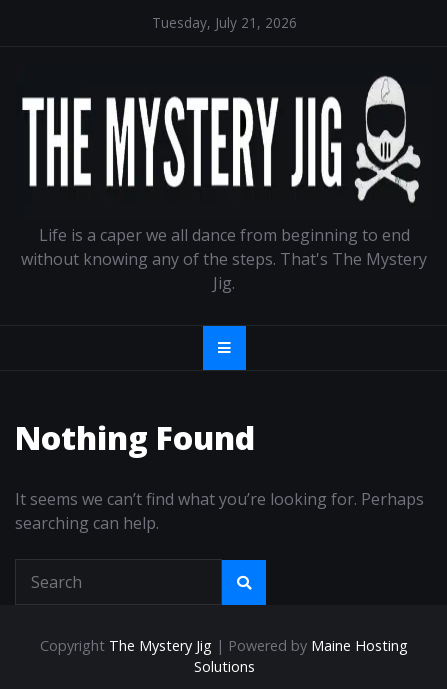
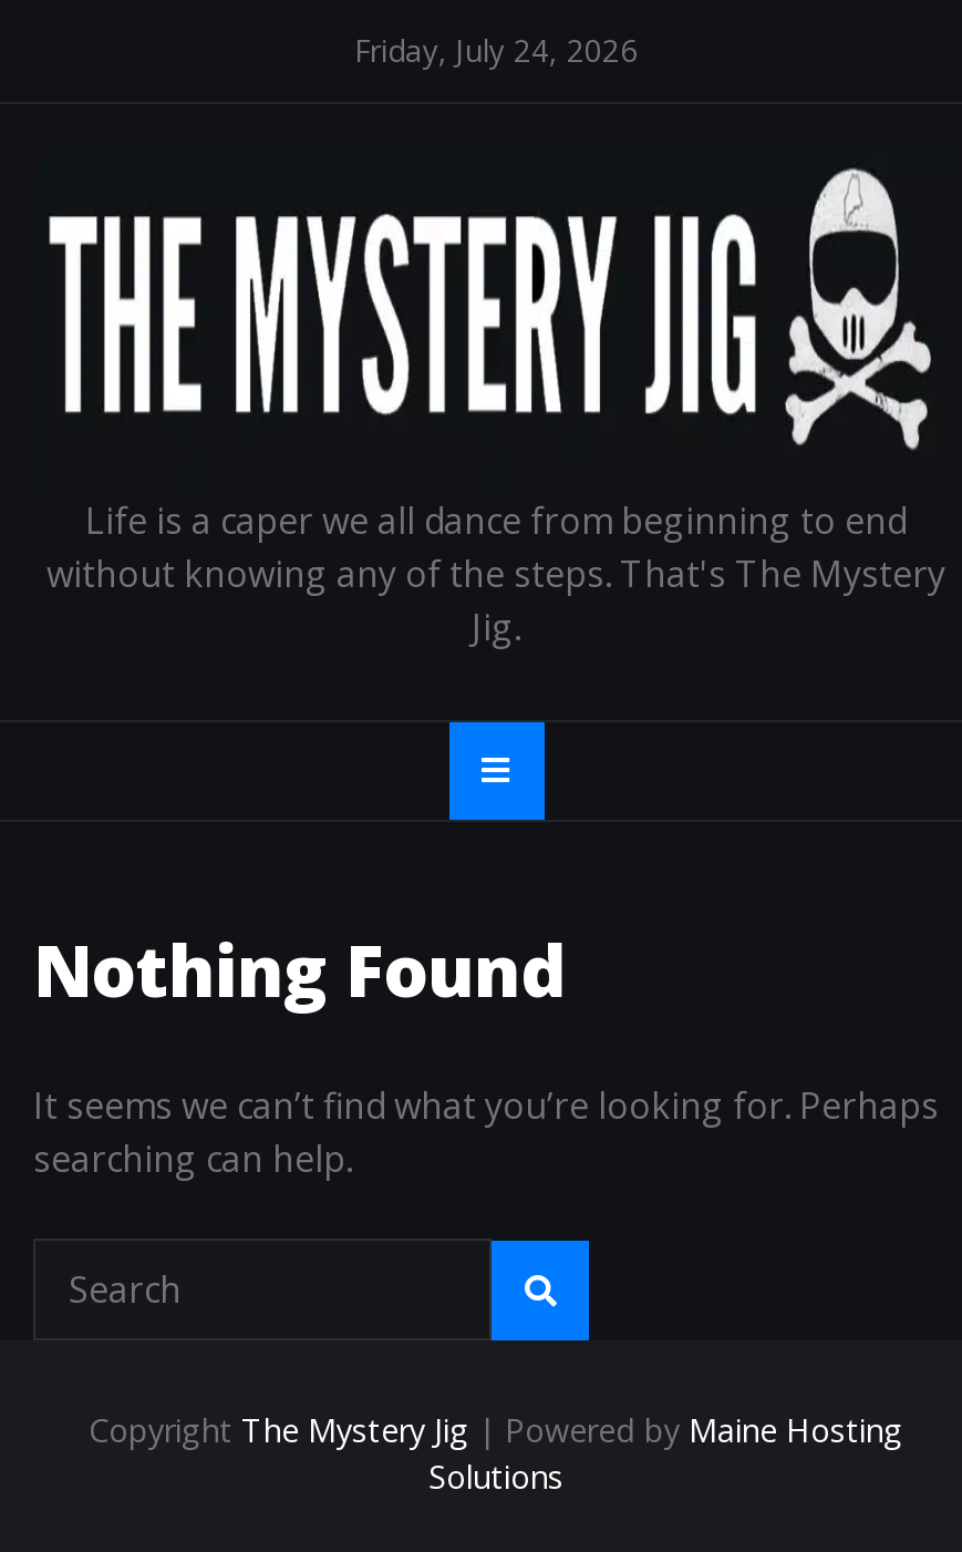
[151,13,296,32] Tuesday, July 21, 2026 -> [354,29,638,71] Friday, July 24, 2026

